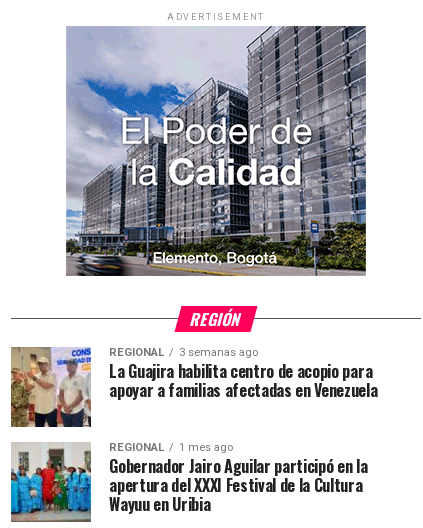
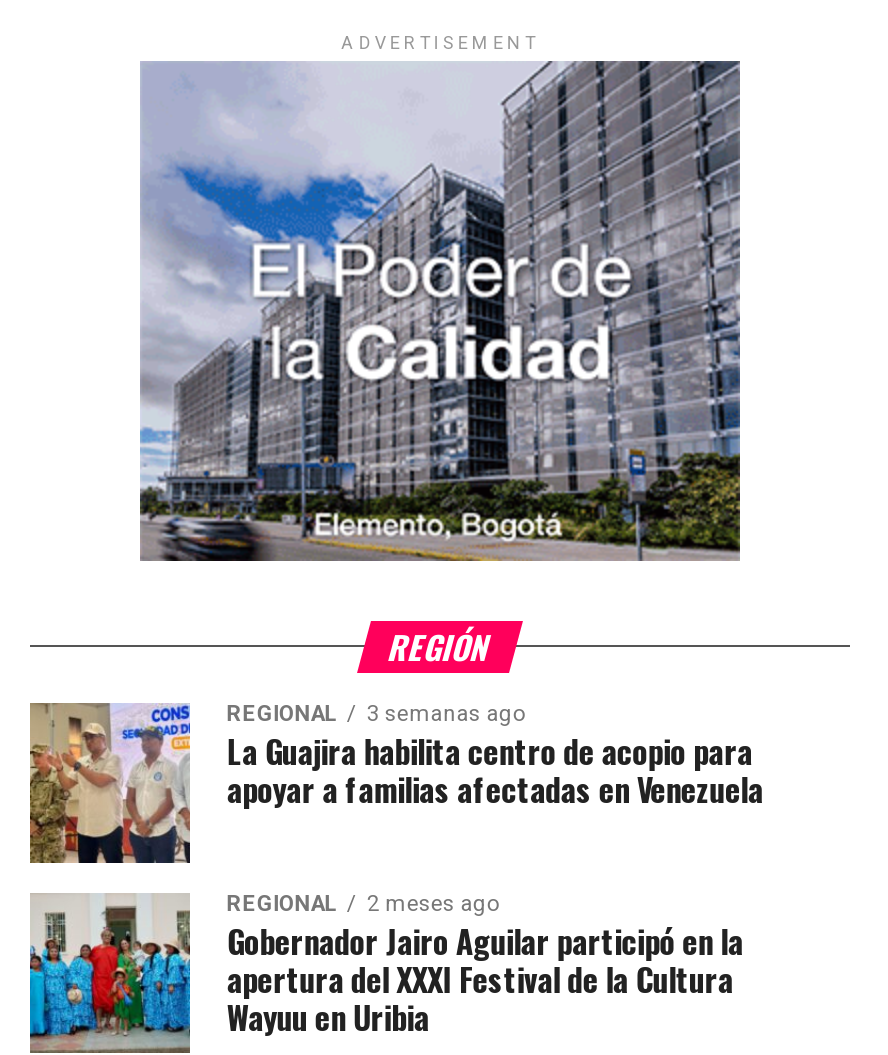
[109,441,233,454] REGIONAL 1 mes ago -> [227,892,499,918] REGIONAL 2 meses ago

